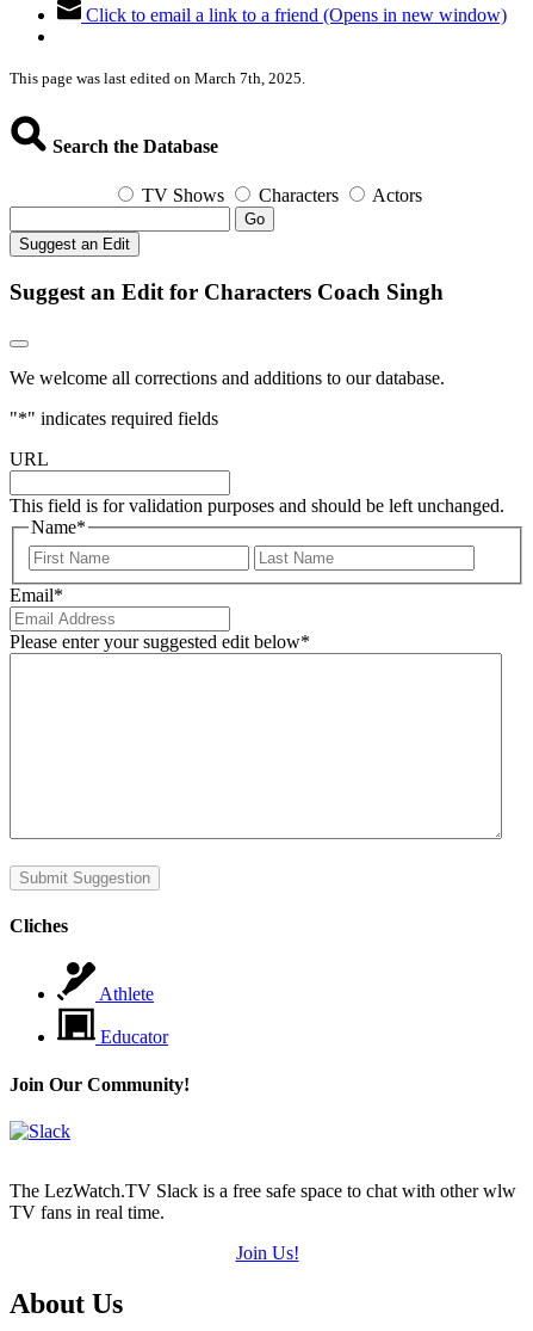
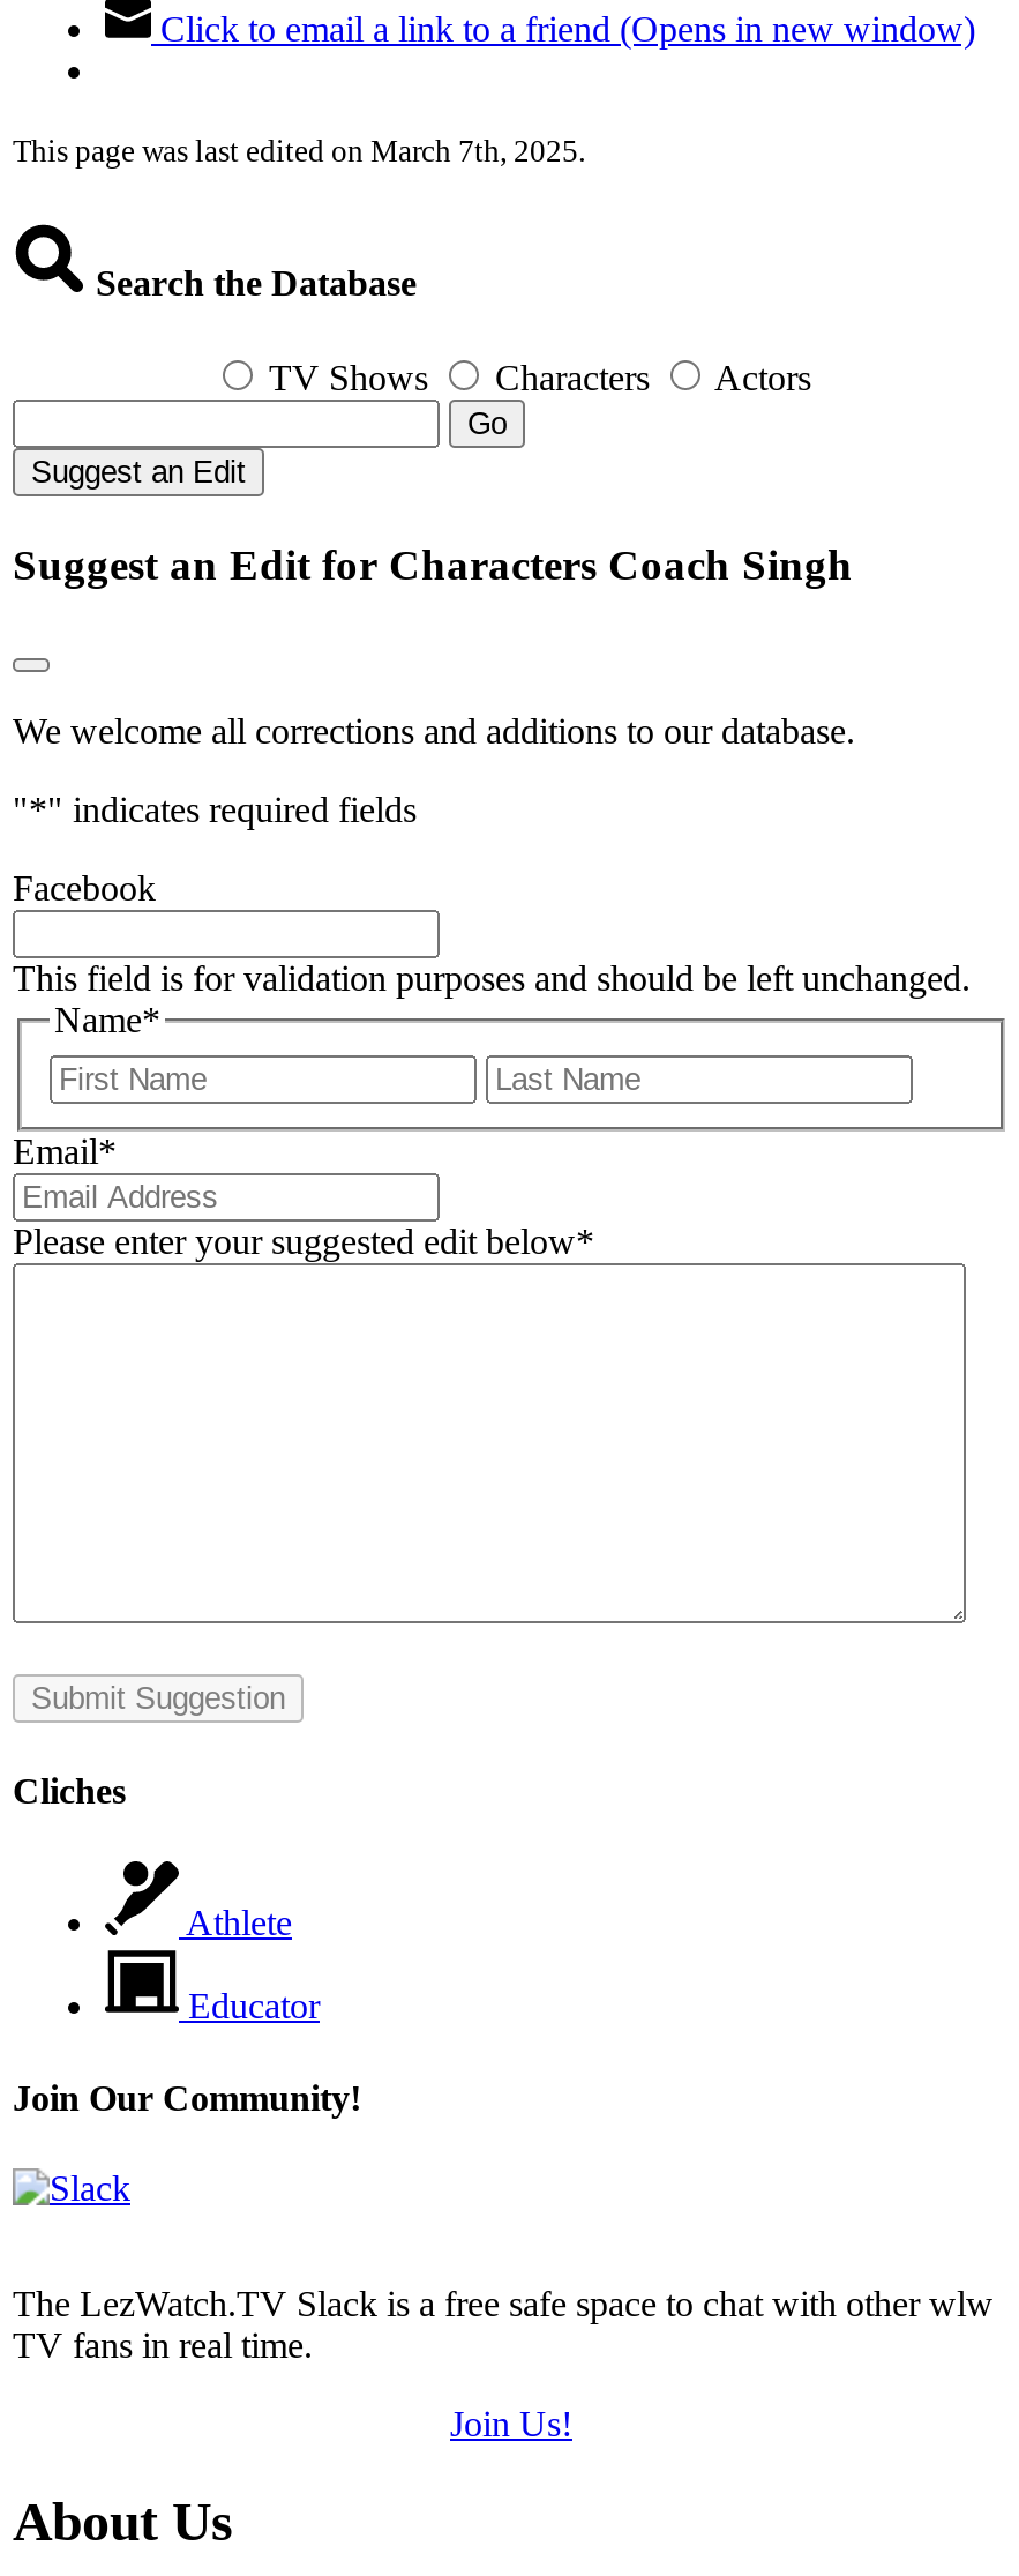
[10,449,49,469] URL -> [13,869,156,908] Facebook

